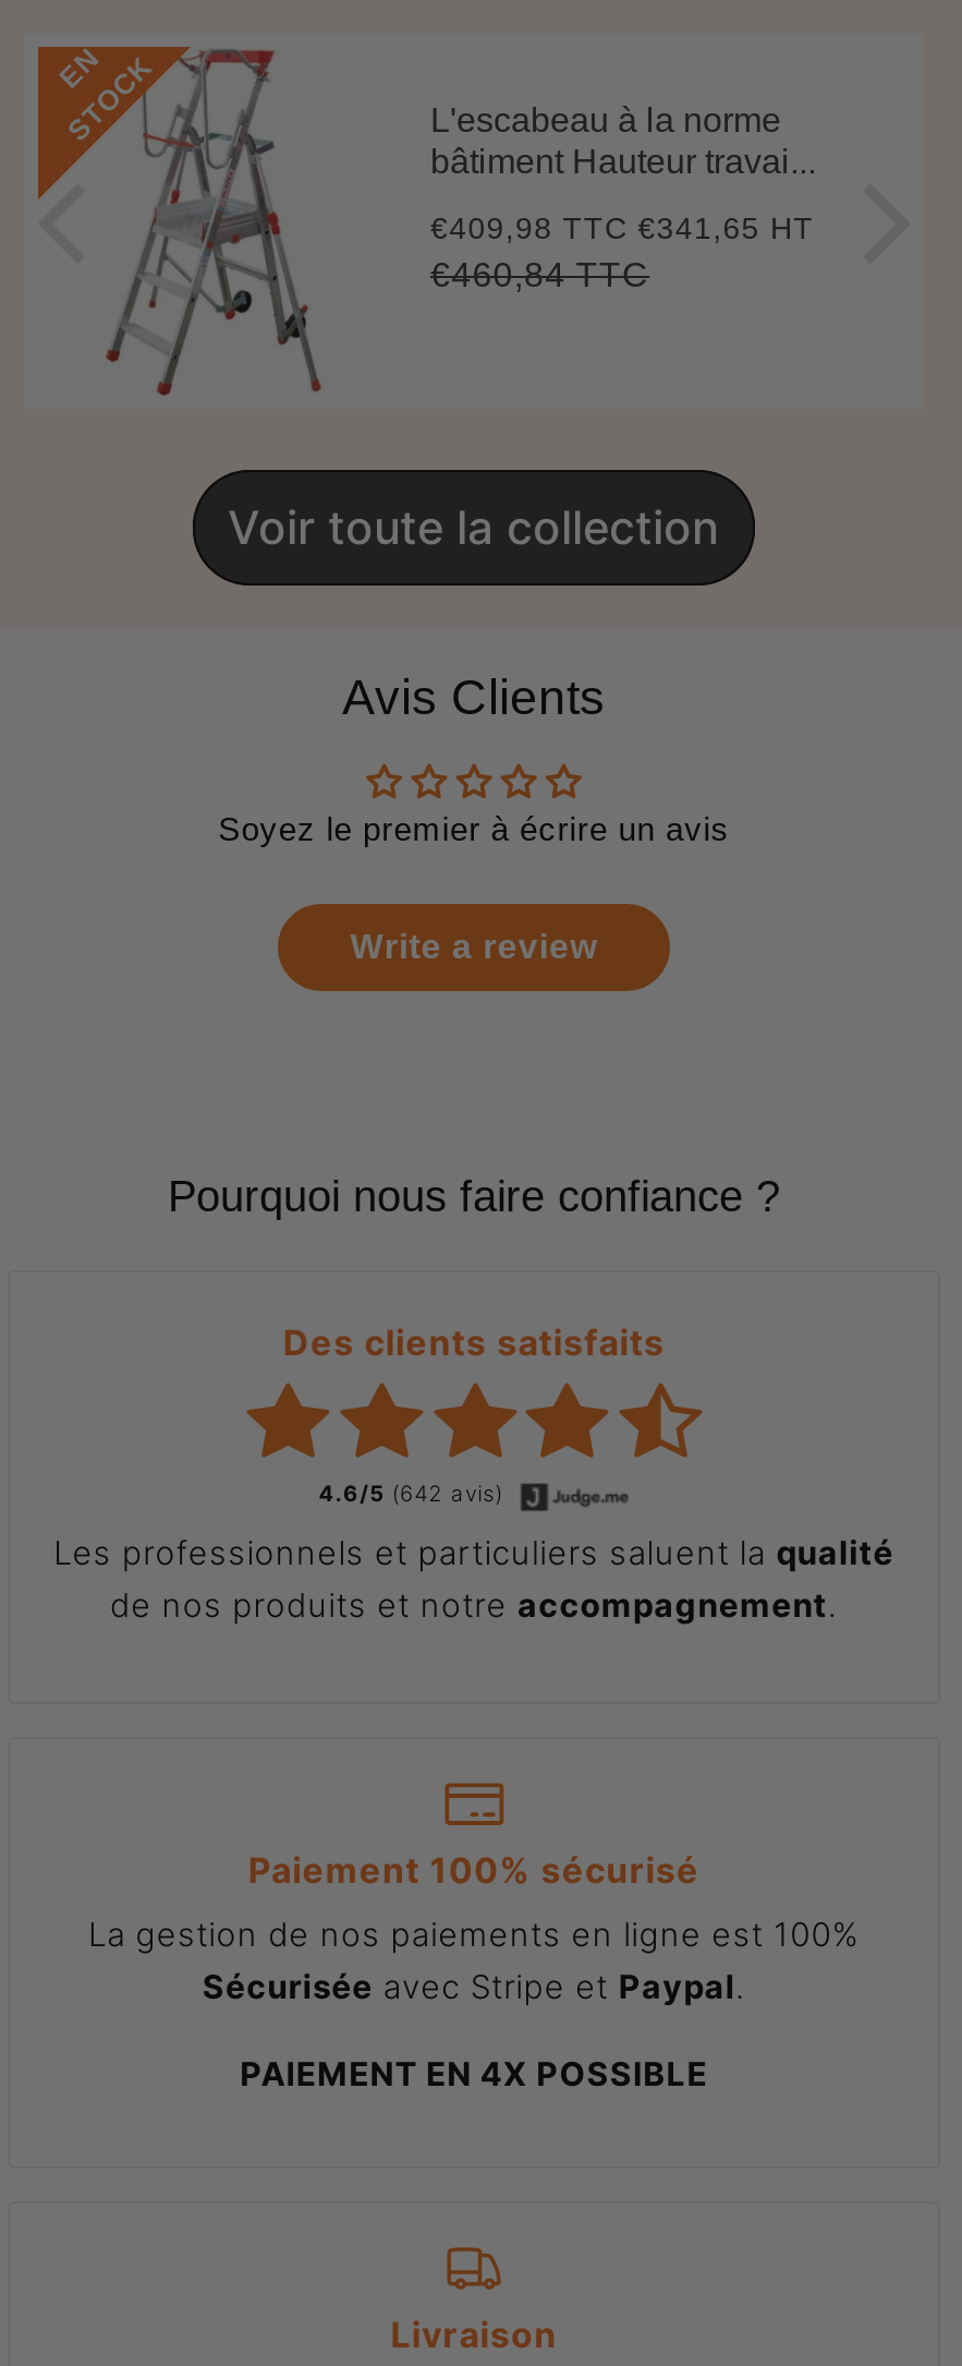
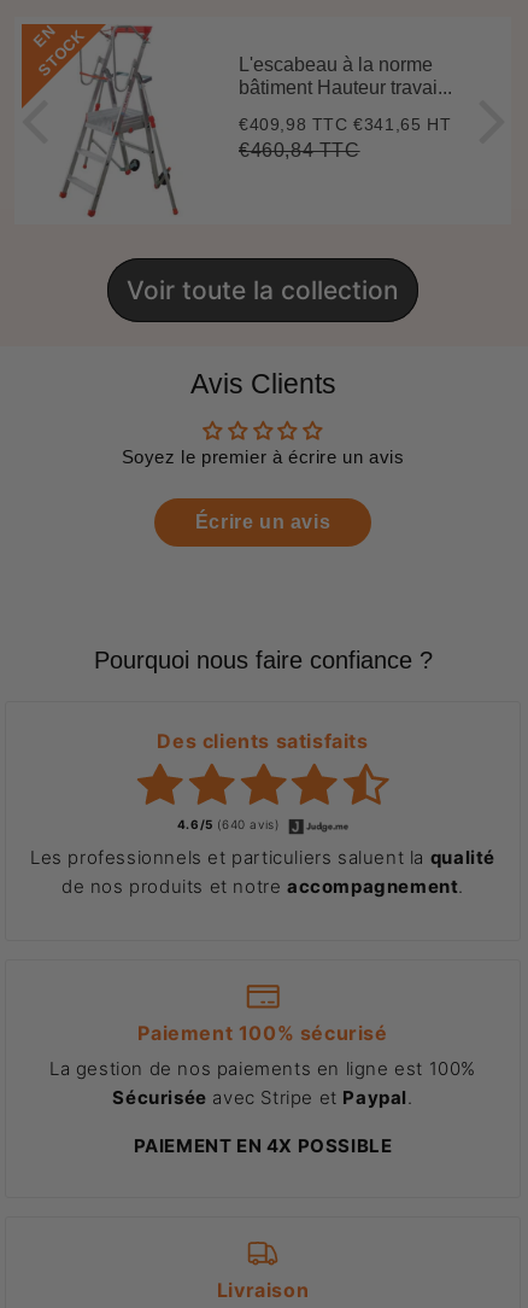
[350,929,597,966] Write a review -> [195,512,331,532] Écrire un avis
[319,1480,511,1506] 4.6/5 (642 avis) -> [177,817,283,832] 4.6/5 (640 avis)

